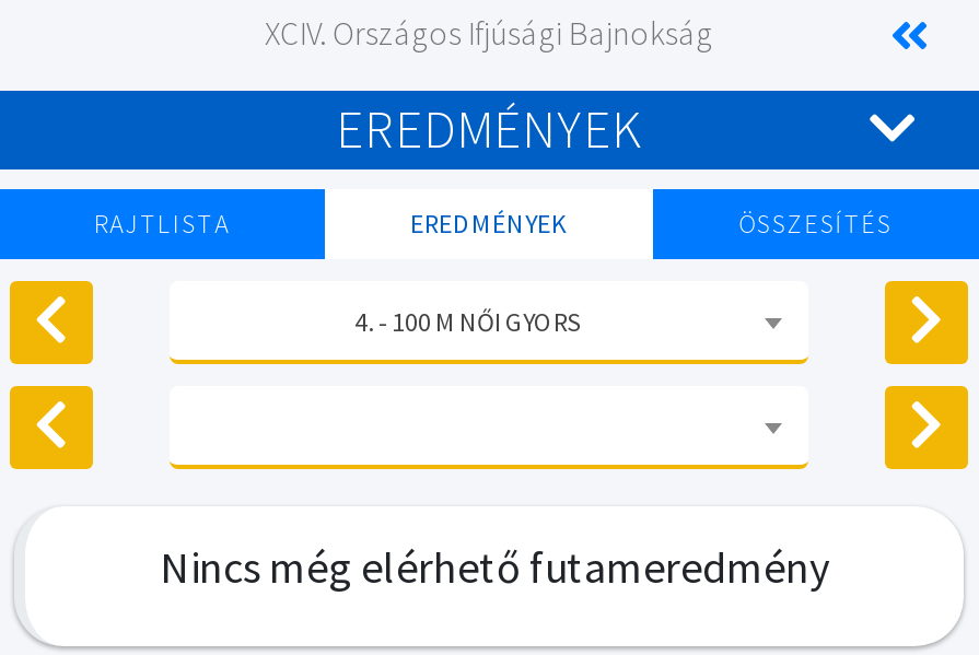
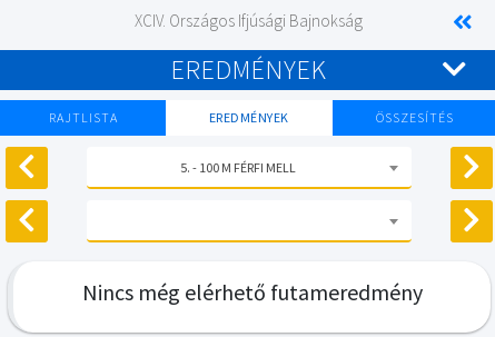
[354,304,580,337] 4. - 100 M NŐI GYORS -> [180,158,296,175] 5. - 100 M FÉRFI MELL

